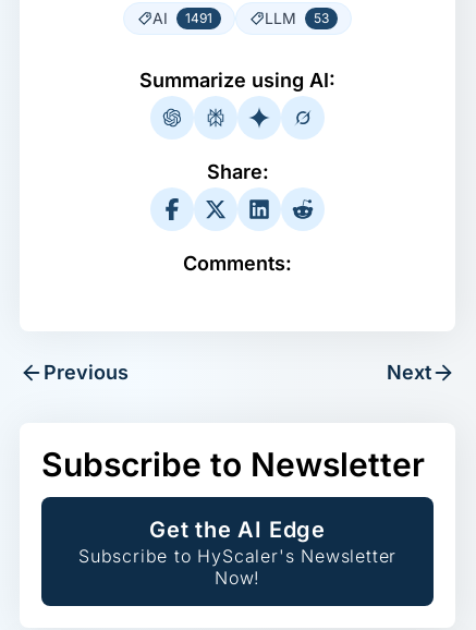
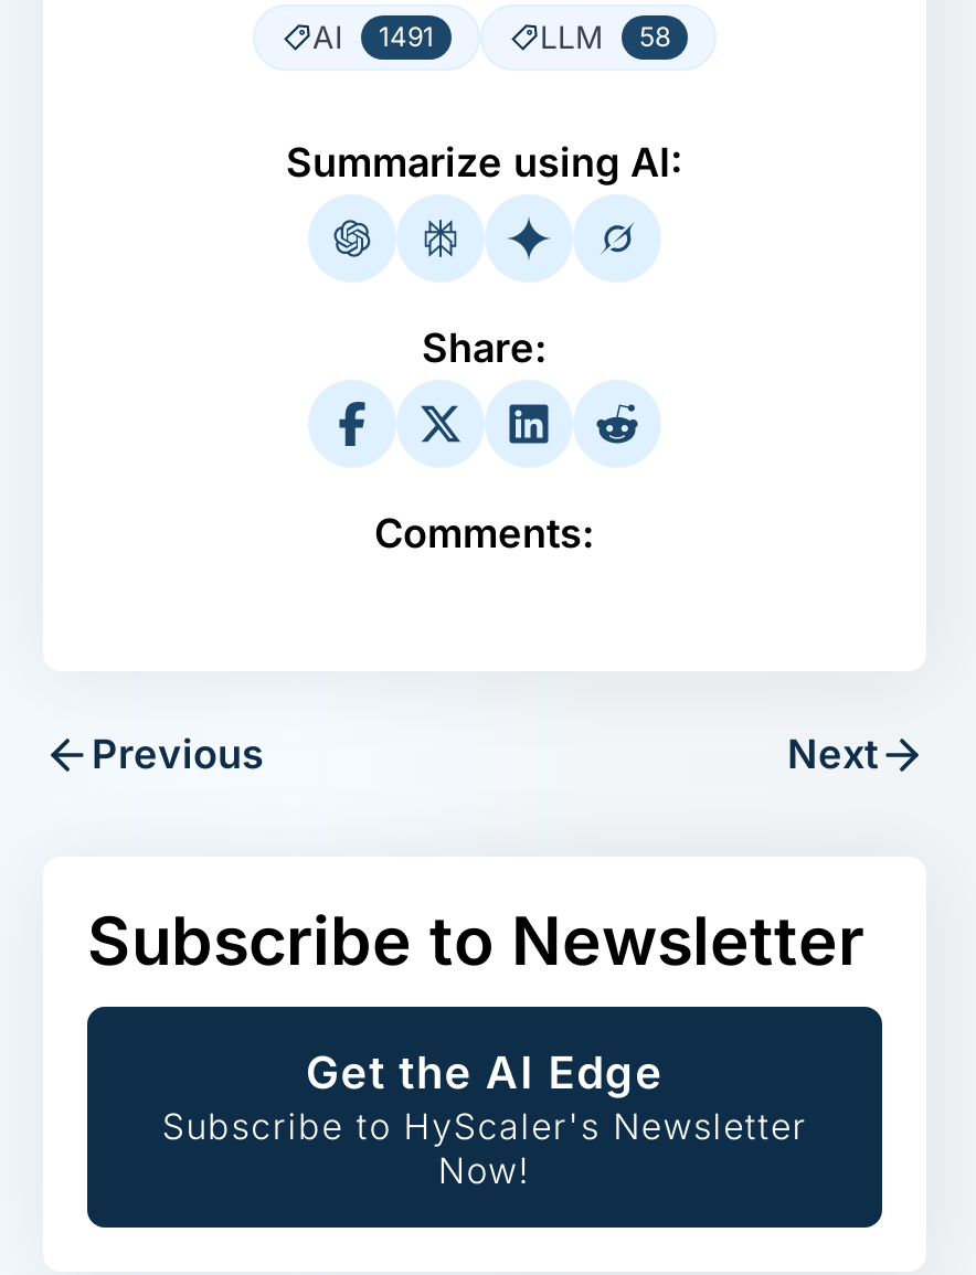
[265,9,329,27] LLM 53 -> [540,16,670,54] LLM 58

